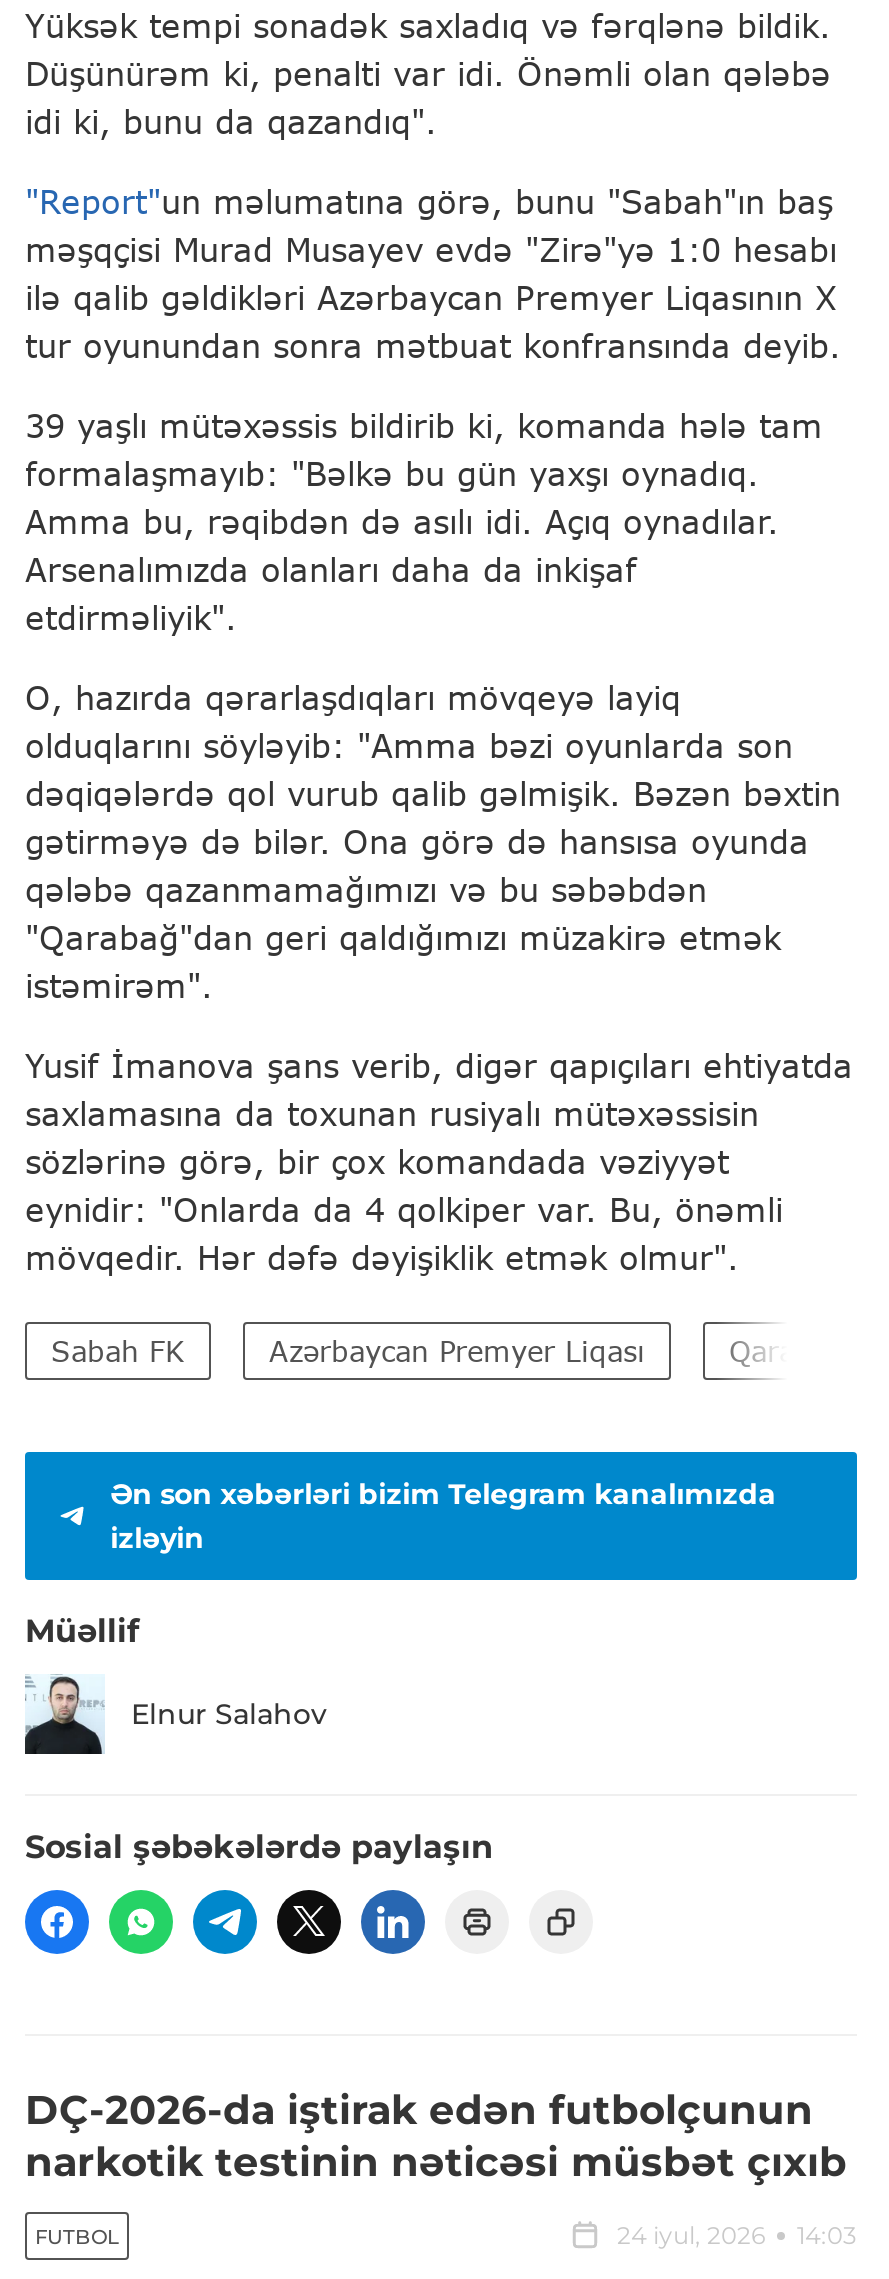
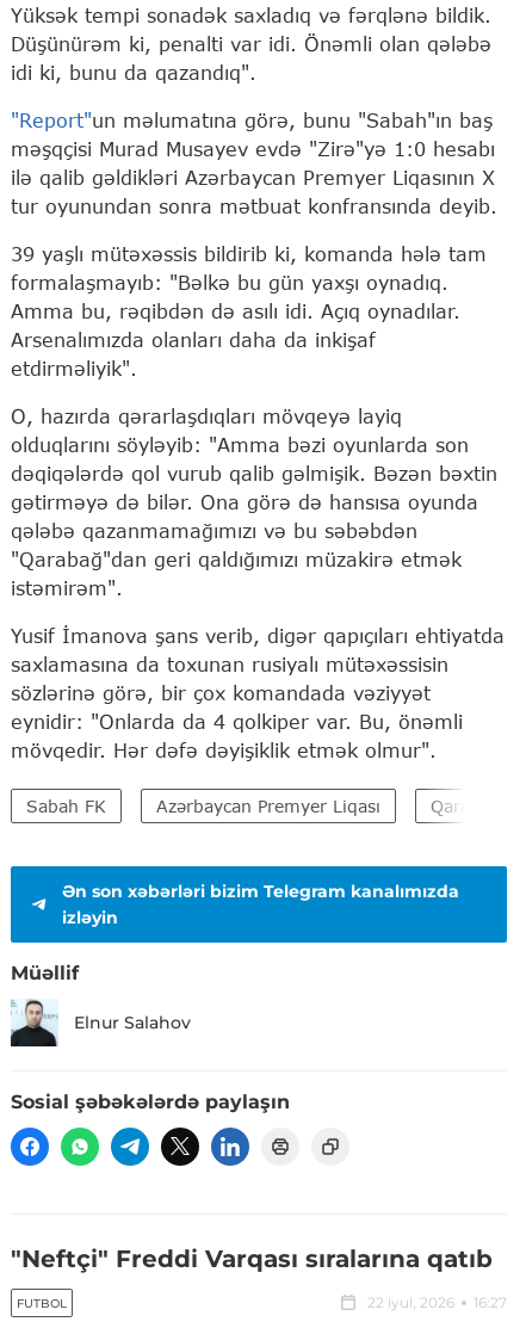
[25,2087,847,2187] DÇ-2026-da iştirak edən futbolçunun | narkotik testinin nəticəsi müsbət çıxıb -> [11,1245,493,1274] "Neftçi" Freddi Varqası sıralarına qatıb
[617,2221,857,2251] 24 iyul, 2026 | 14:03 -> [367,1294,507,1312] 22 iyul, 2026 | 16:27

